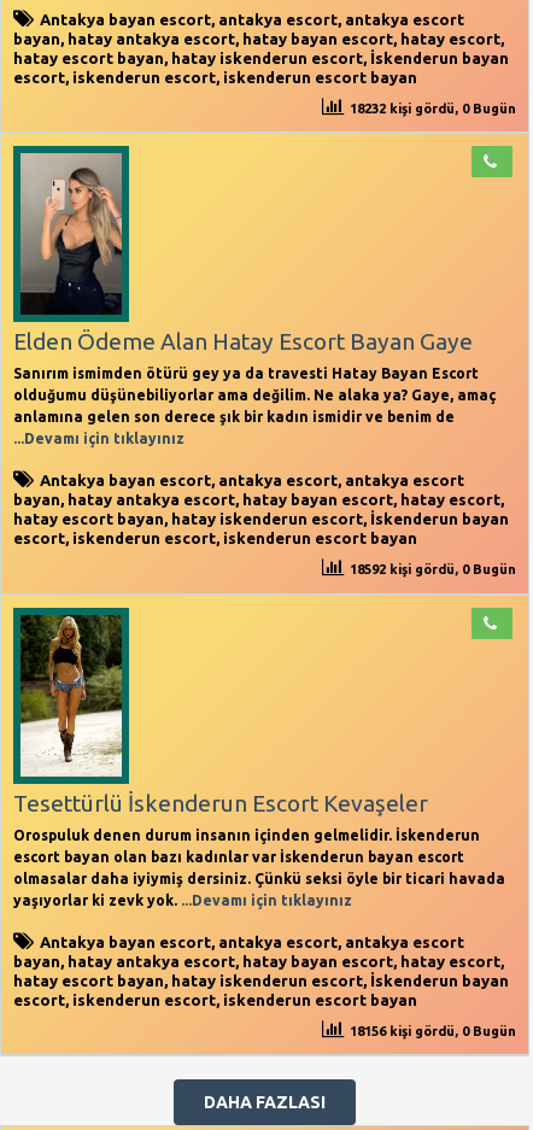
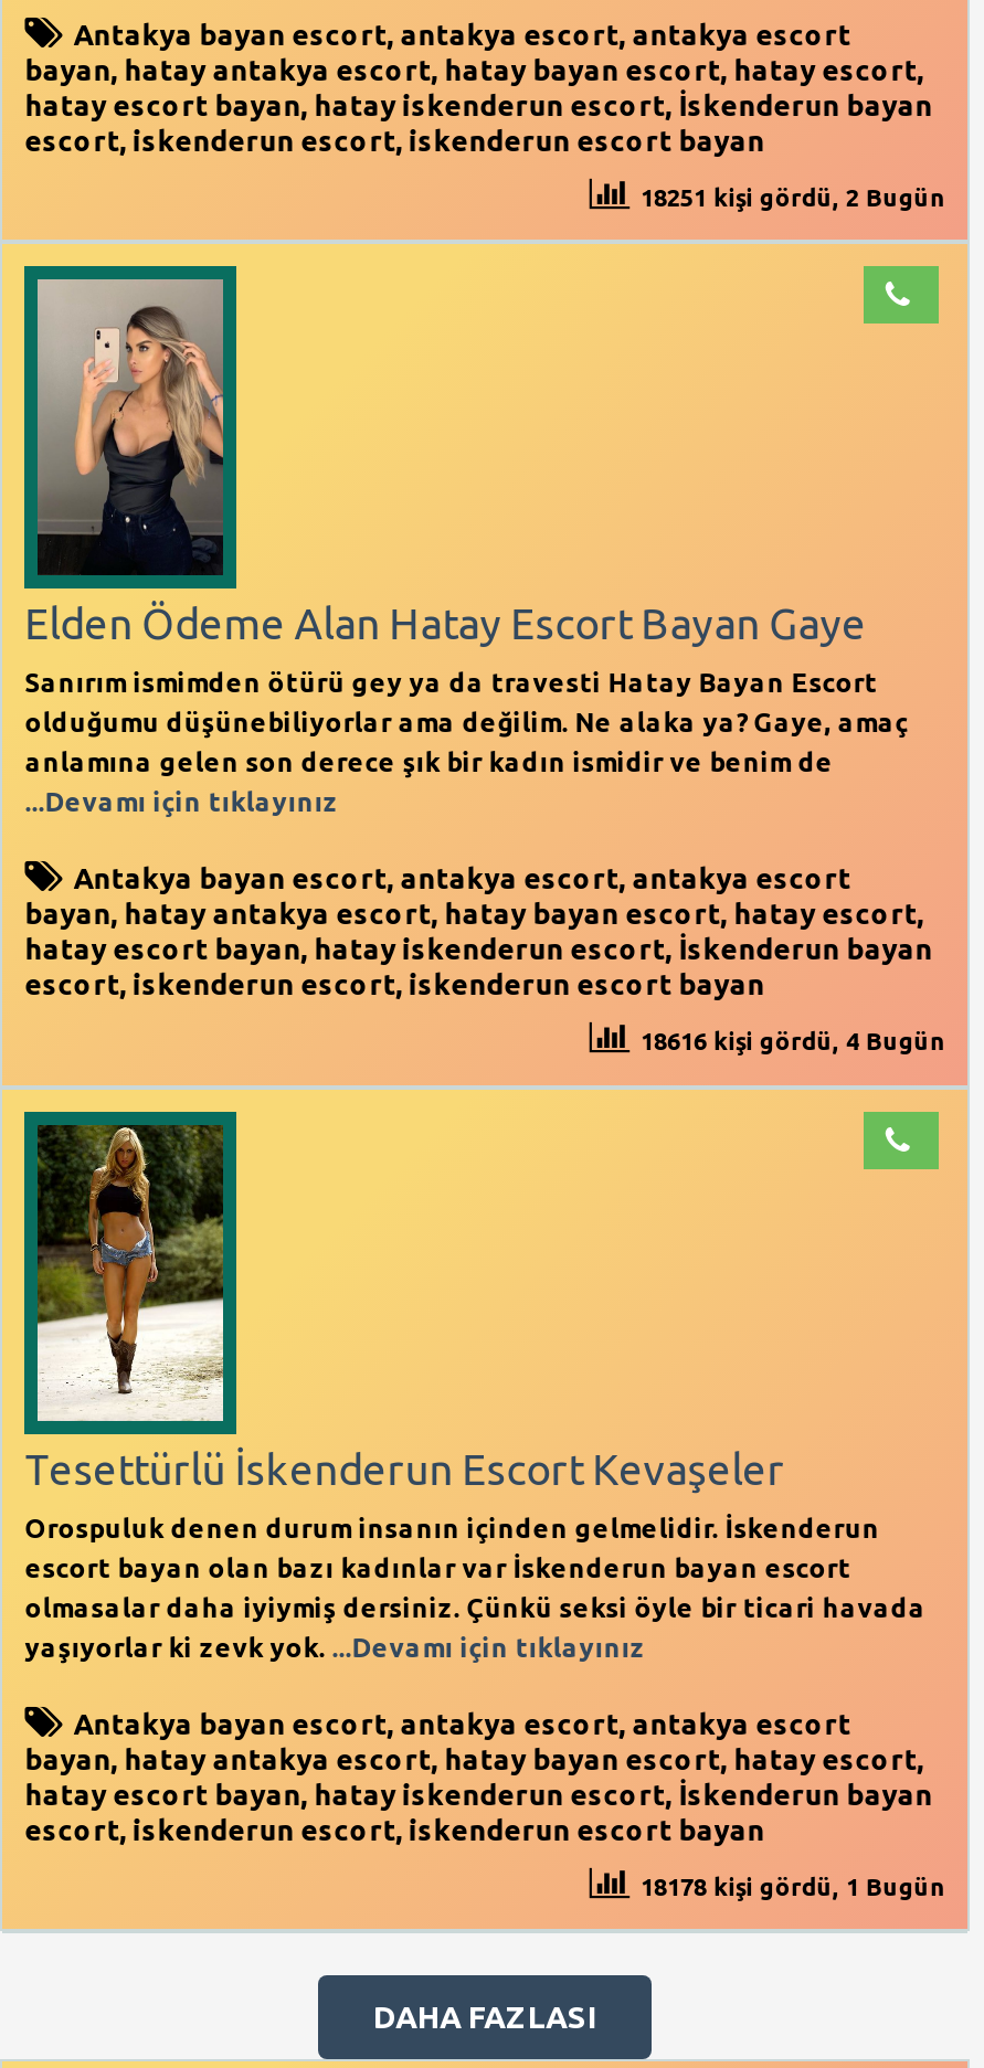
[350,101,516,116] 18232 kişi gördü, 0 Bugün -> [640,185,945,211] 18251 kişi gördü, 2 Bugün
[350,562,516,577] 18592 kişi gördü, 0 Bugün -> [640,1029,945,1055] 18616 kişi gördü, 4 Bugün
[350,1024,516,1038] 18156 kişi gördü, 0 Bugün -> [640,1873,945,1900] 18178 kişi gördü, 1 Bugün

